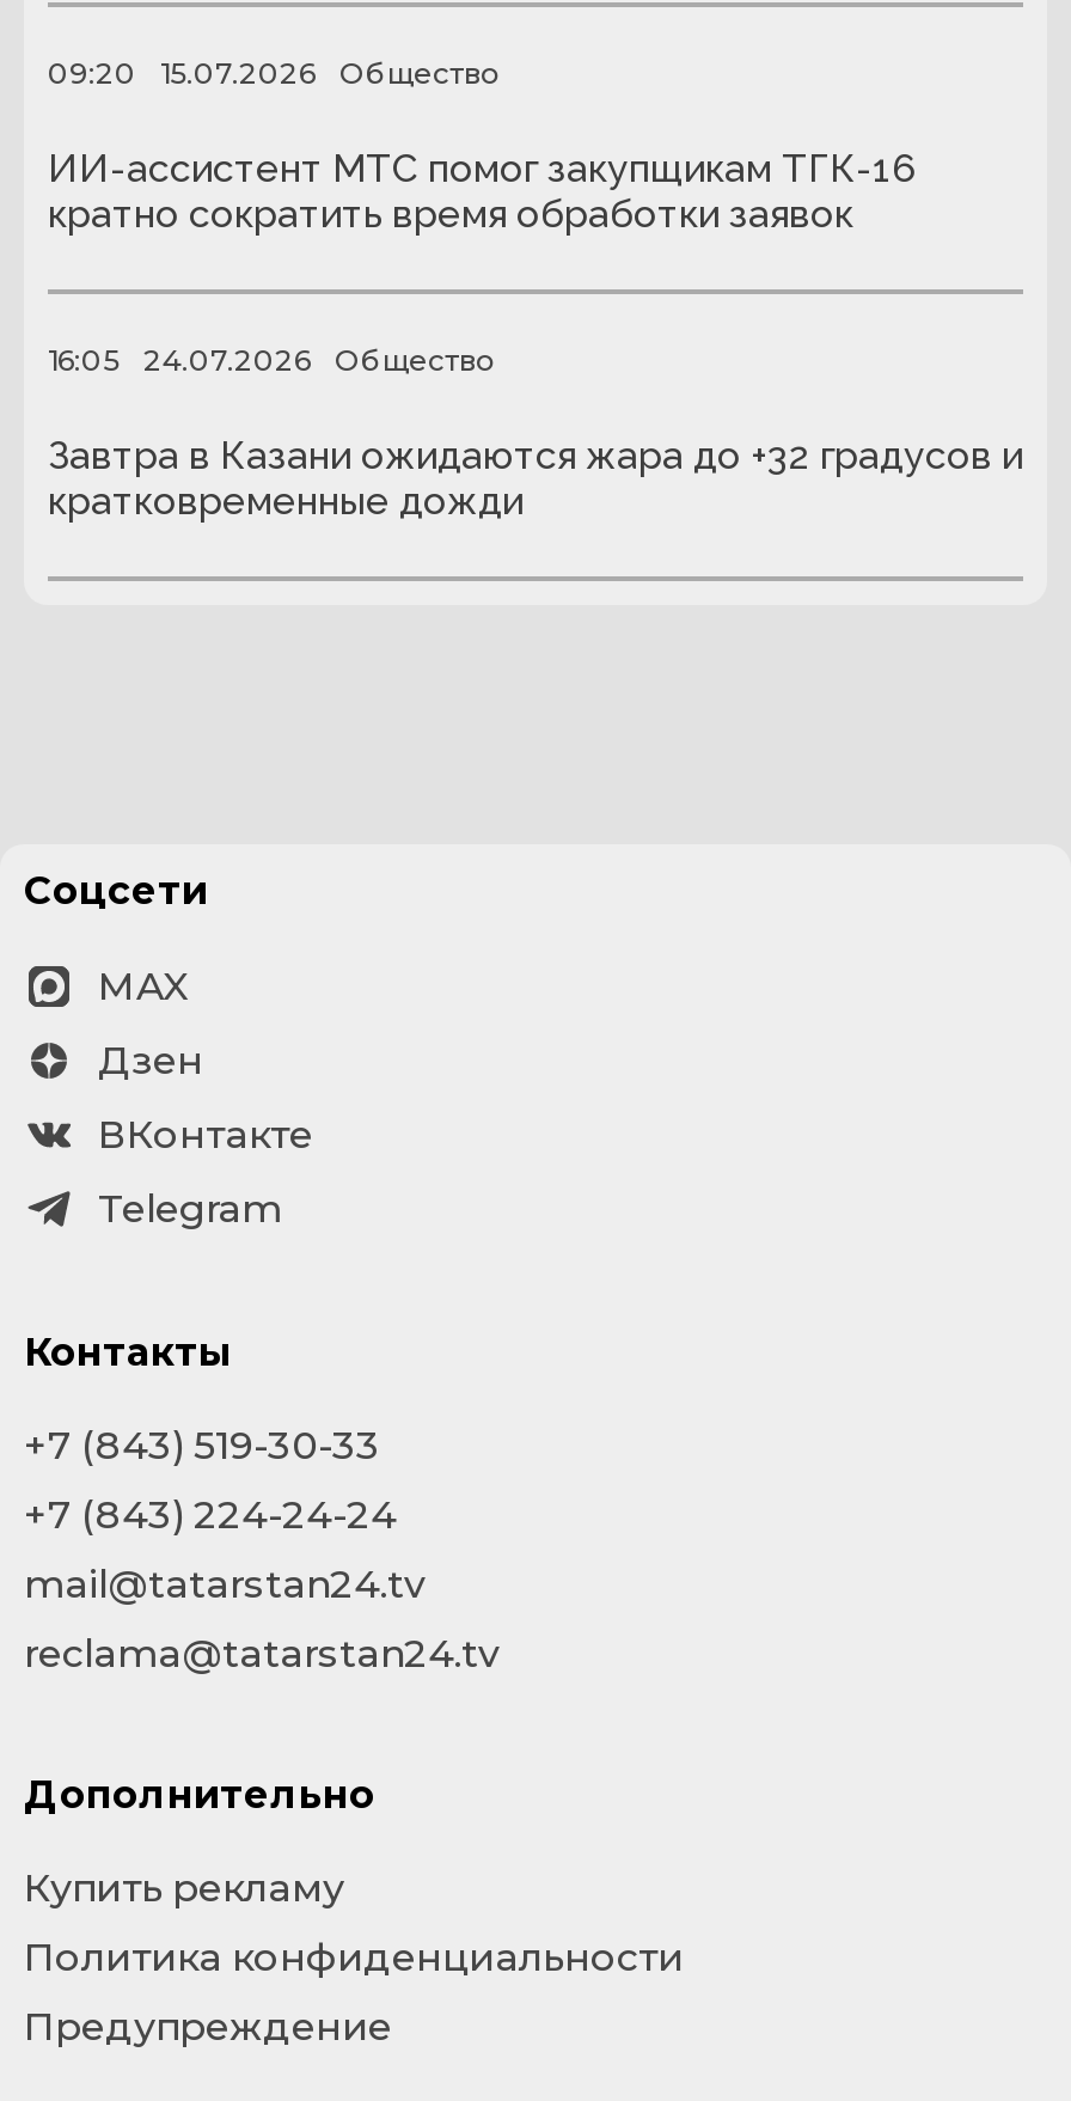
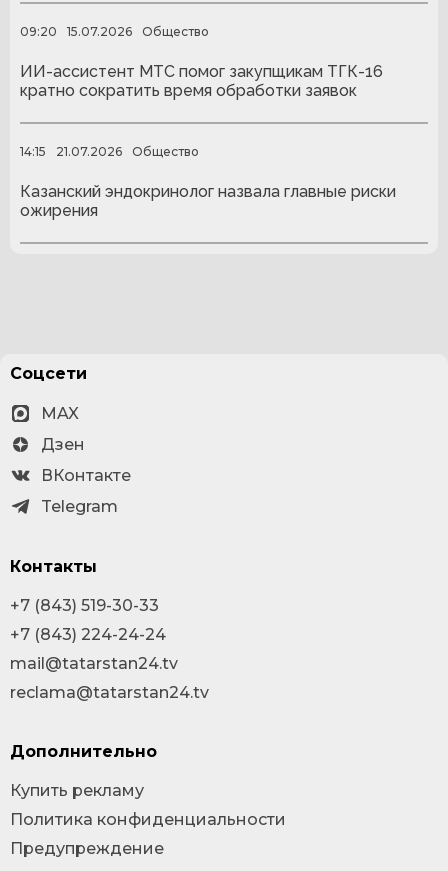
[48,342,120,378] 16:05 -> [20,144,46,159] 14:15
[143,342,311,378] 24.07.2026 -> [56,144,122,159] 21.07.2026
[48,432,1023,523] Завтра в Казани ожидаются жара до +32 градусов и | кратковременные дожди -> [20,182,396,220] Казанский эндокринолог назвала главные риски | ожирения

